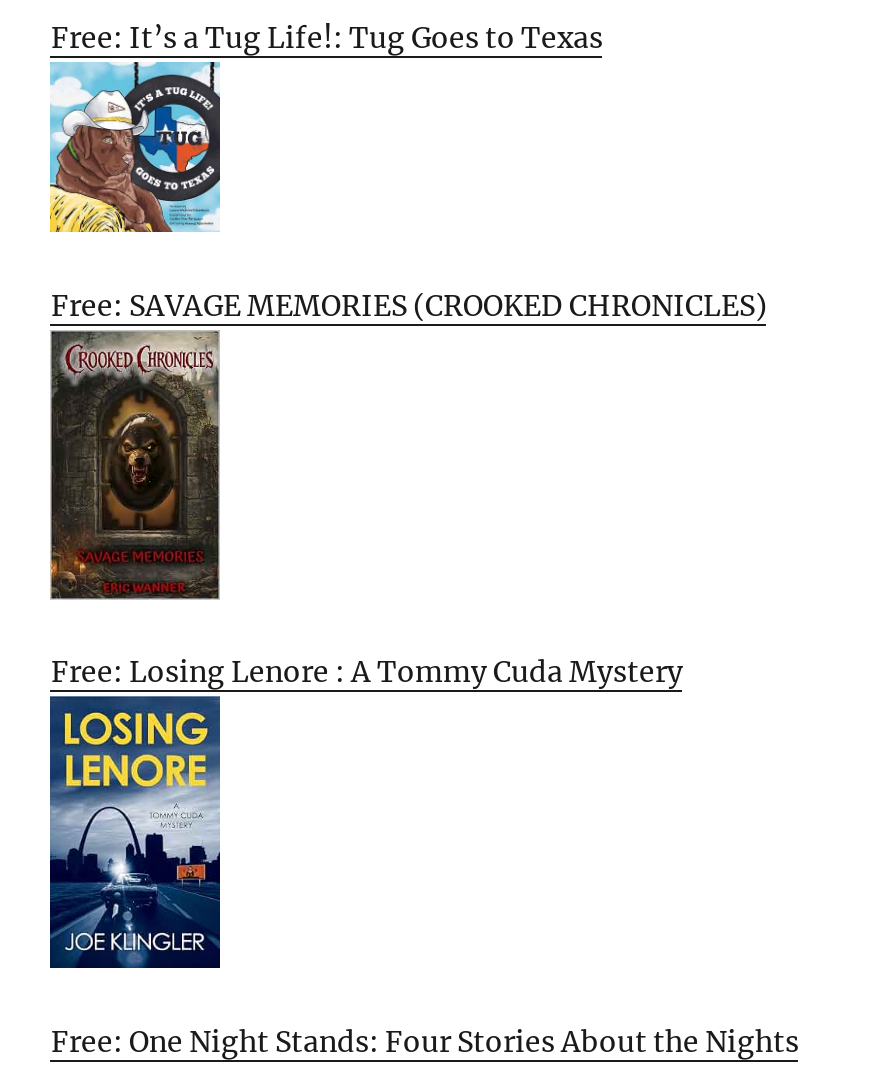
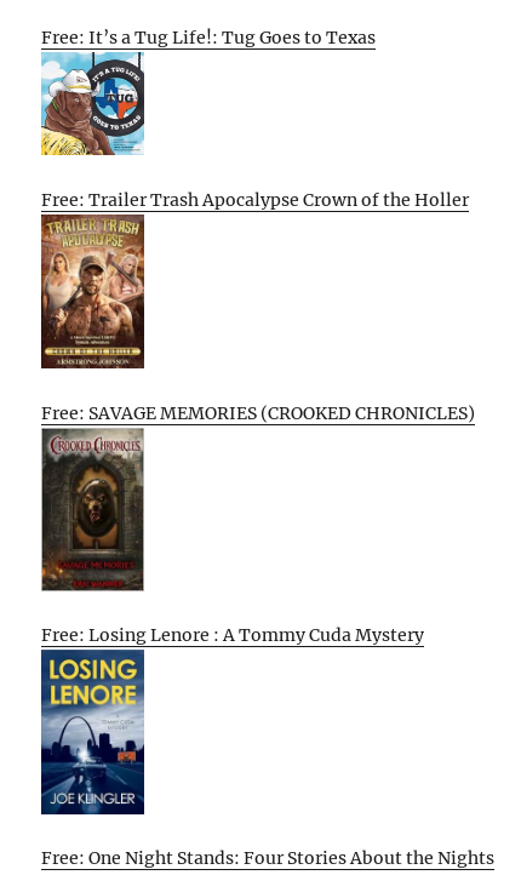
none -> [40,219,145,370] [image]
none -> [42,189,470,211] Free: Trailer Trash Apocalypse Crown of the Holler

